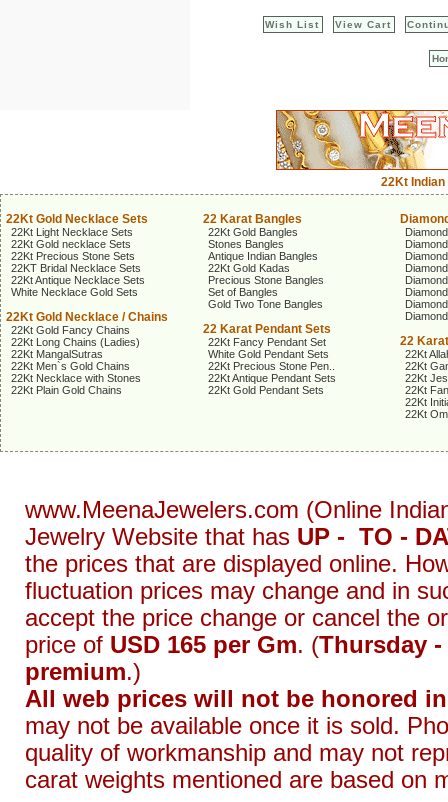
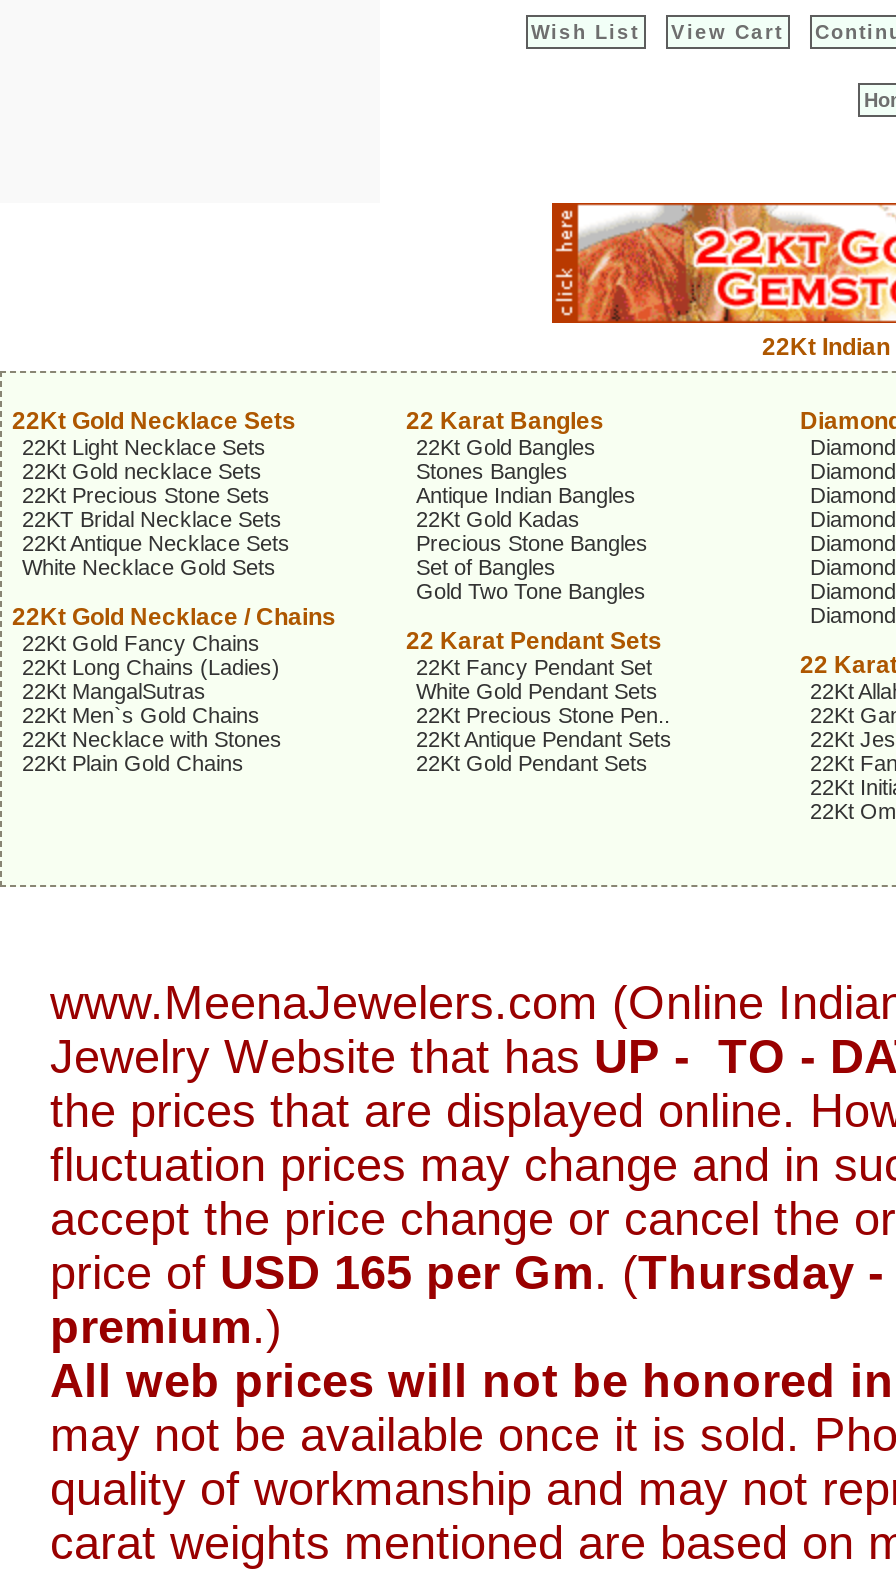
[276,110,445,170] [image] -> [552,203,890,323] [image]

